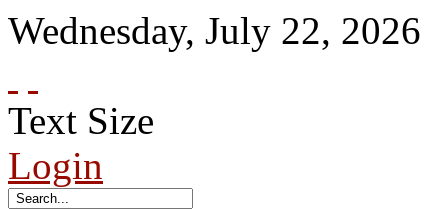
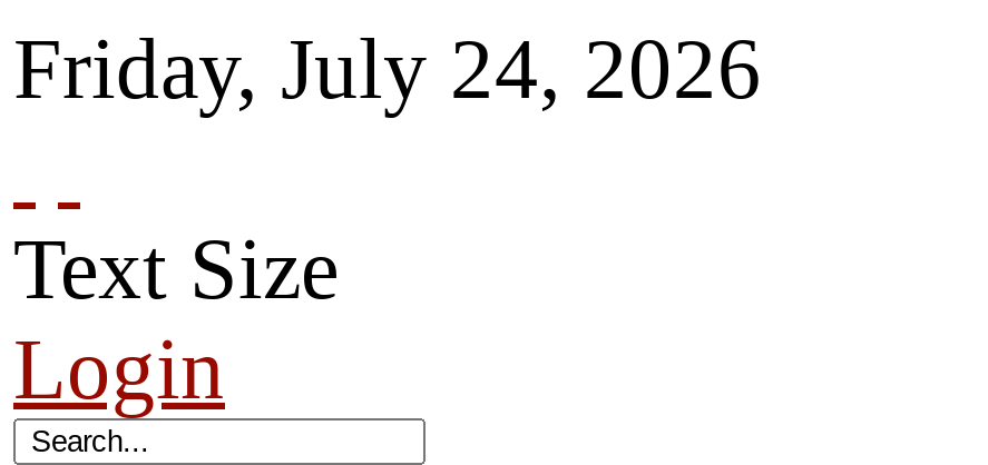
[8,9,421,52] Wednesday, July 22, 2026 -> [13,20,762,116] Friday, July 24, 2026

